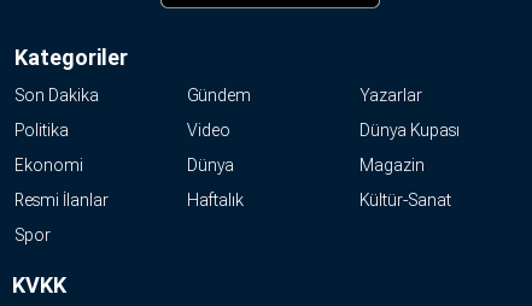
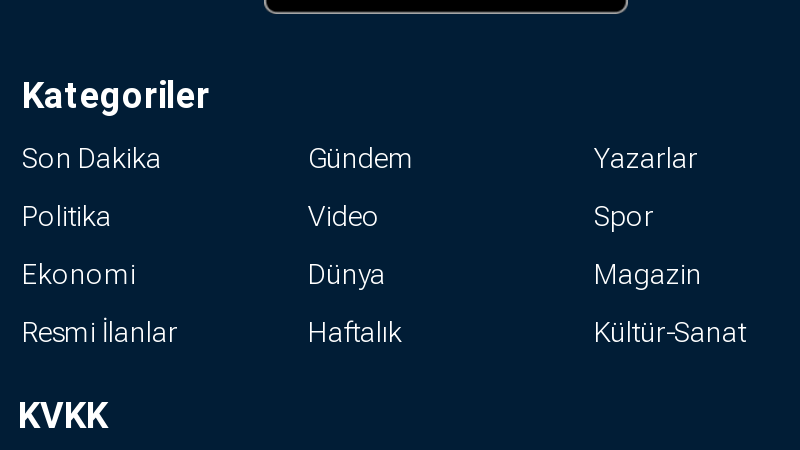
[359,120,460,139] Dünya Kupası -> none
moved [14,225,51,244] -> [594,199,654,231]: Spor

